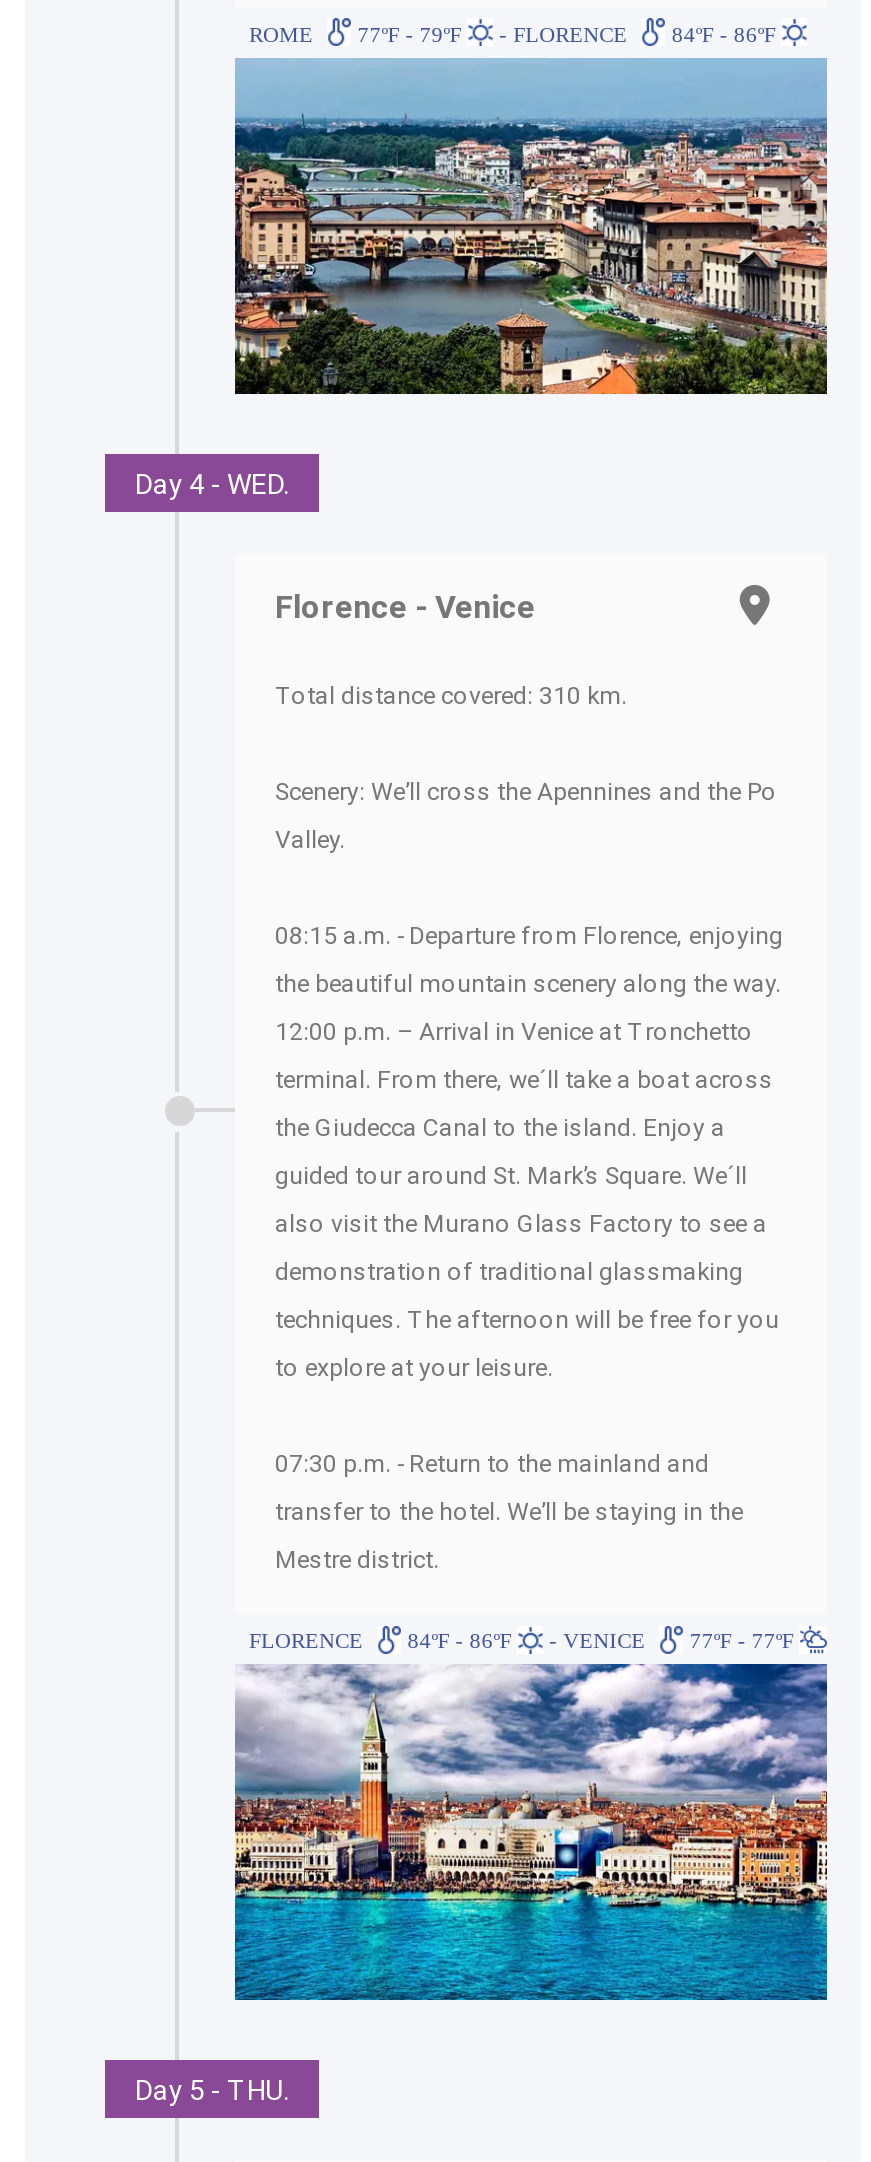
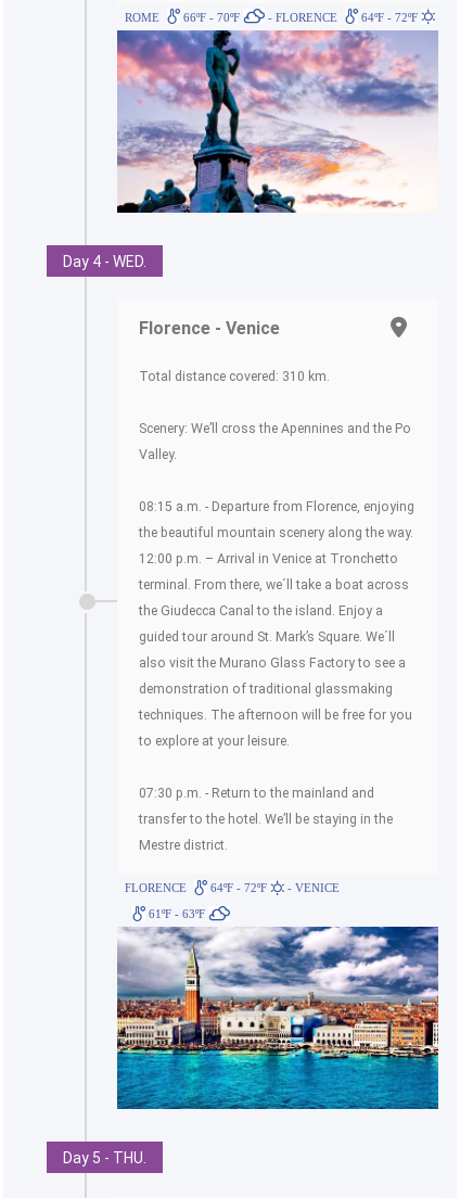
[351,21,467,45] 77ºF - 79ºF -> [180,10,243,23] 66ºF - 70ºF
[666,21,782,45] 84ºF - 86ºF -> [358,10,421,23] 64ºF - 72ºF
[233,60,829,396] [image] -> [117,30,438,214] [image]
[401,1627,517,1651] 84ºF - 86ºF -> [207,881,270,894] 64ºF - 72ºF
[684,1627,800,1651] 77ºF - 77ºF -> [146,907,209,920] 61ºF - 63ºF

